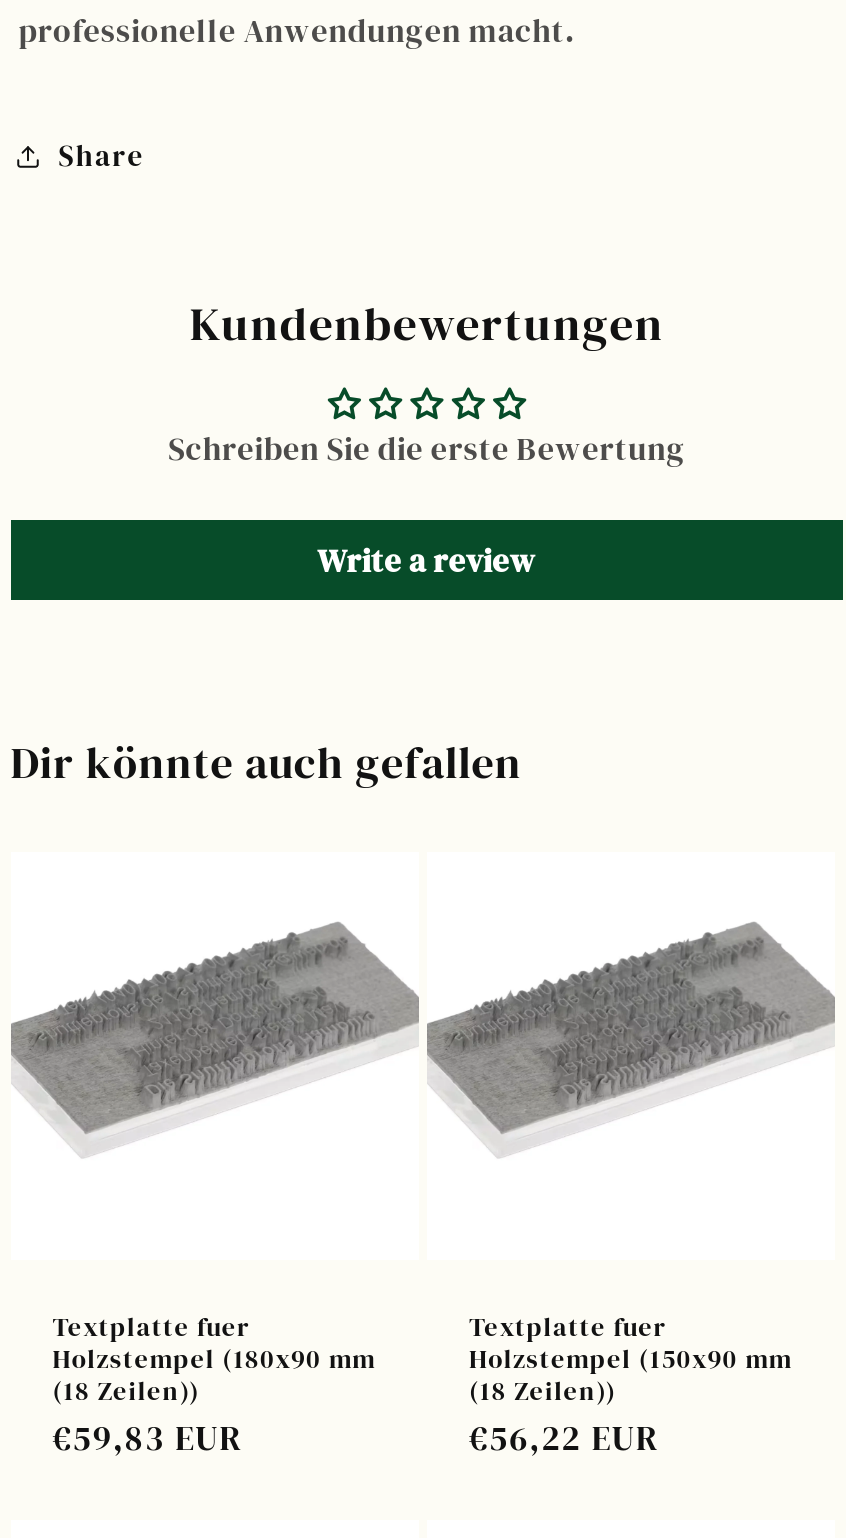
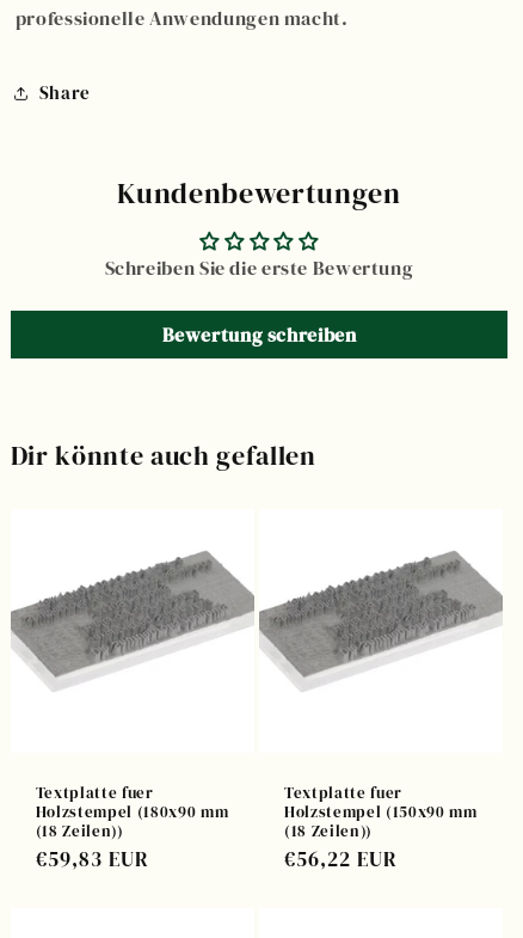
[317,538,537,582] Write a review -> [162,321,356,348] Bewertung schreiben

